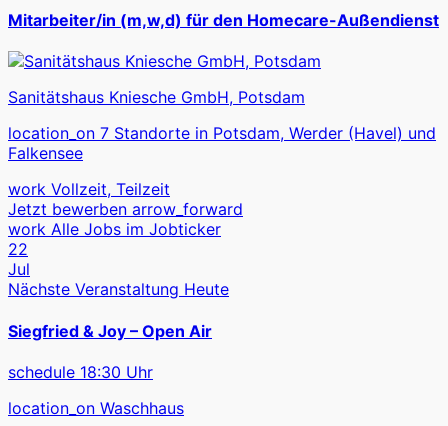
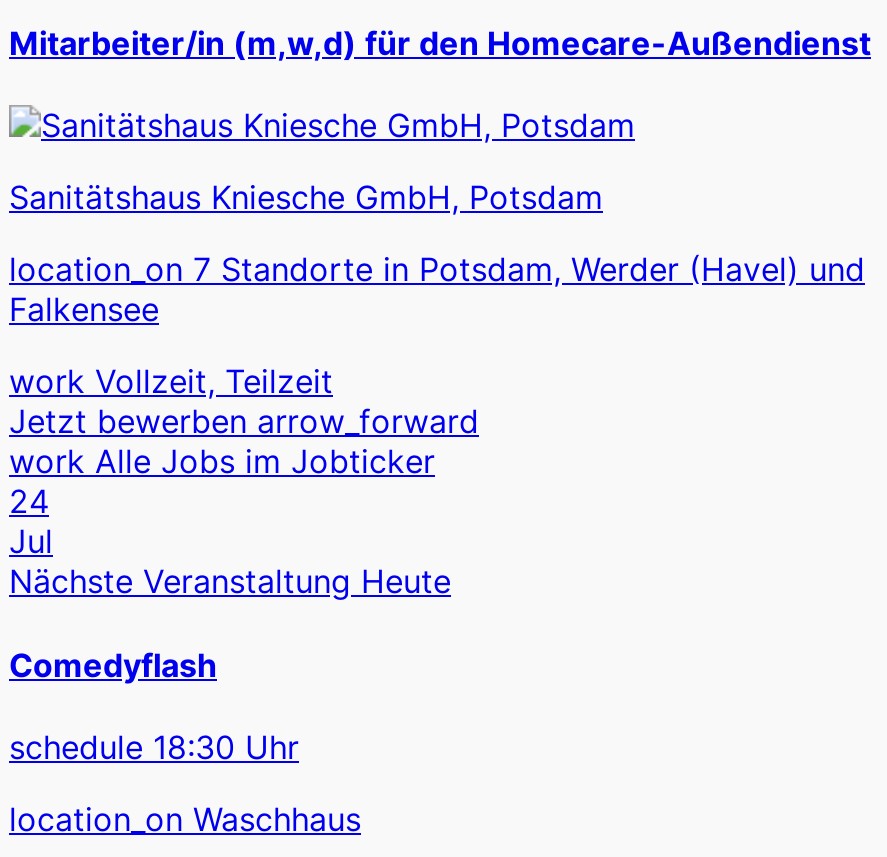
[8,239,28,259] 22 -> [9,482,49,522] 24
[8,321,212,341] Siegfried & Joy – Open Air -> [9,644,217,684] Comedyflash

